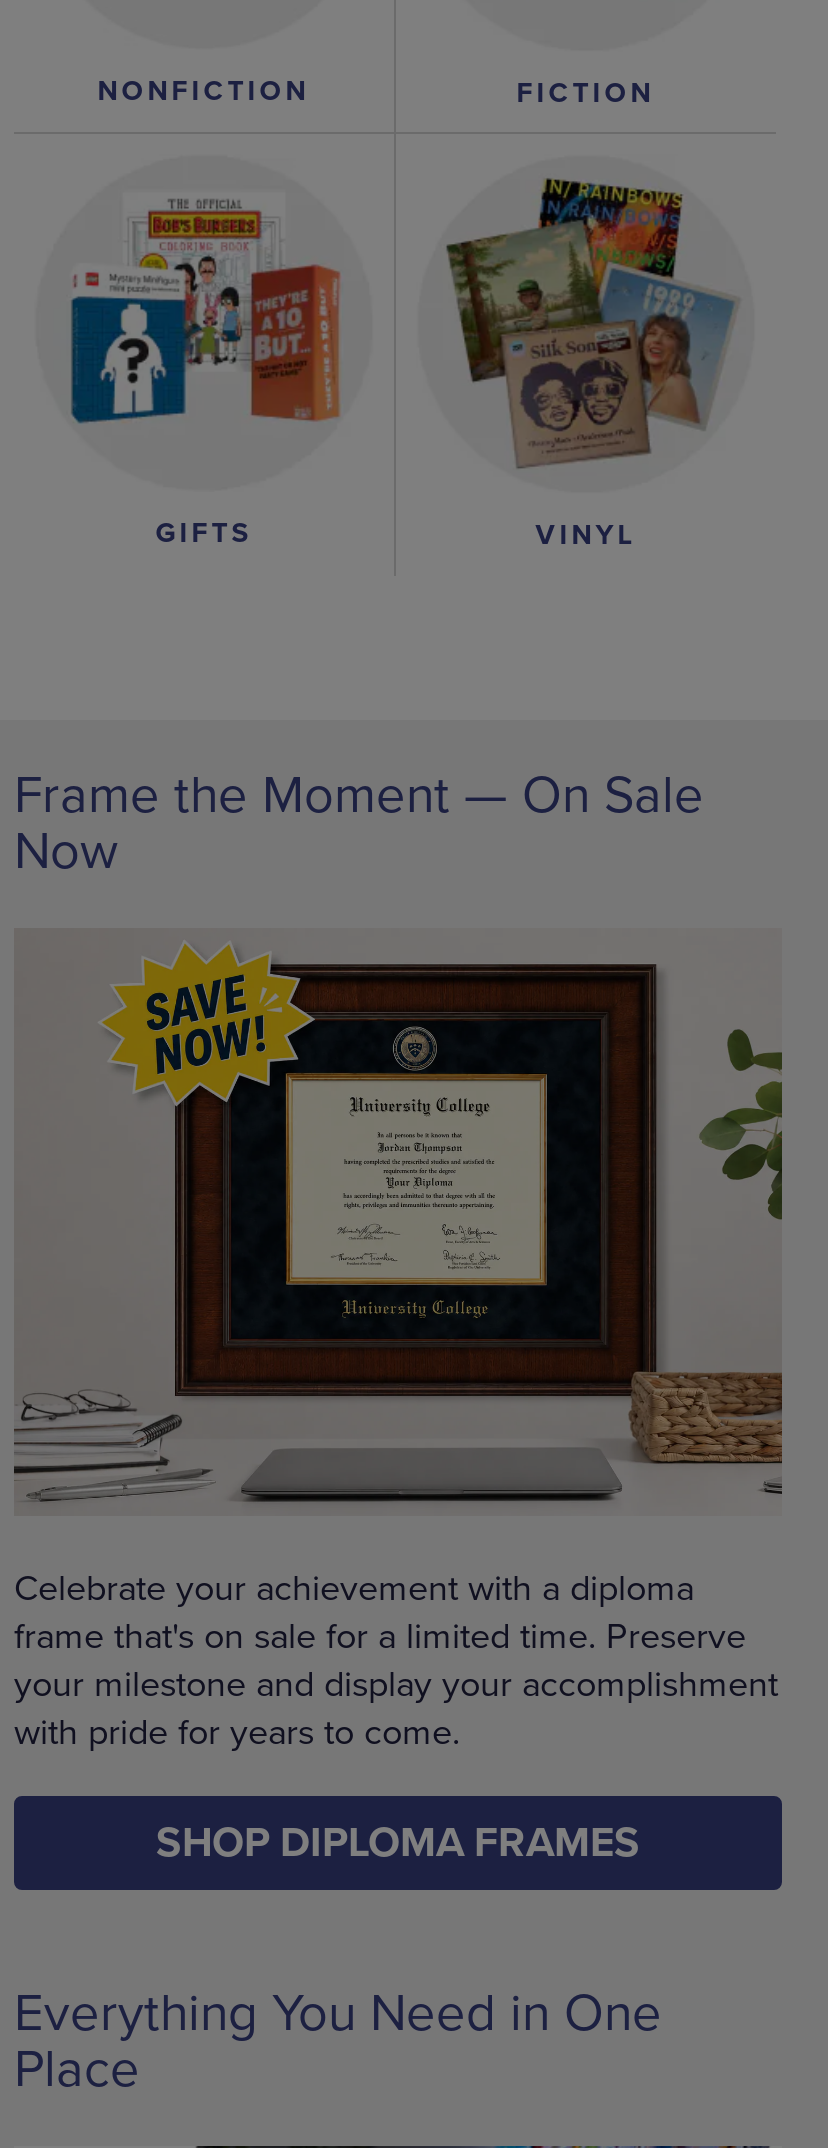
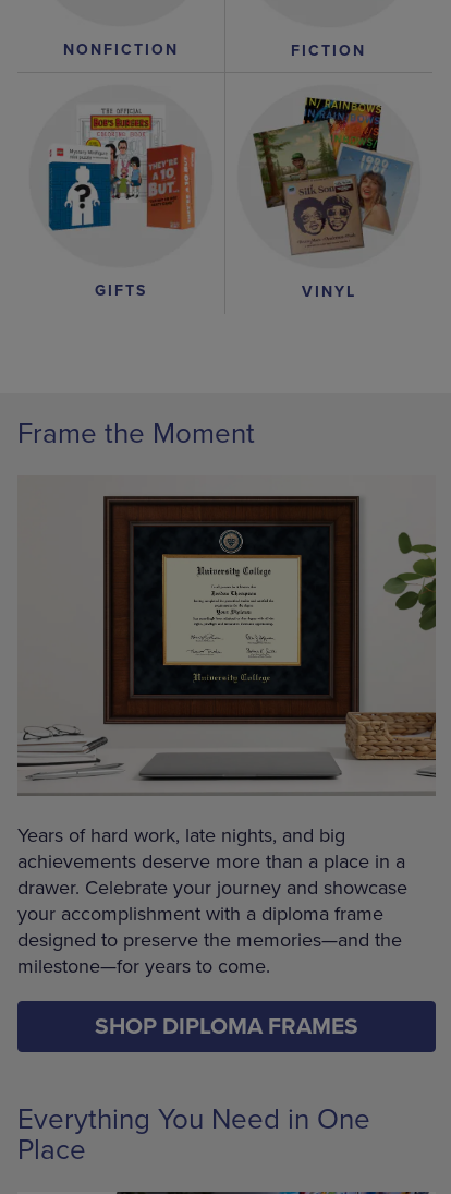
[14,764,704,882] Frame the Moment — On Sale | Now -> [17,416,255,450] Frame the Moment
[14,908,784,1753] [image] | Celebrate your achievement with a diploma | frame that's on sale for a limited time. Preserve | your milestone and display your accomplishment | with pride for years to come. -> [17,494,437,979] [image] | Years of hard work, late nights, and big | achievements deserve more than a place in a | drawer. Celebrate your journey and showcase | your accomplishment with a diploma frame | designed to preserve the memories—and the | milestone—for years to come.

